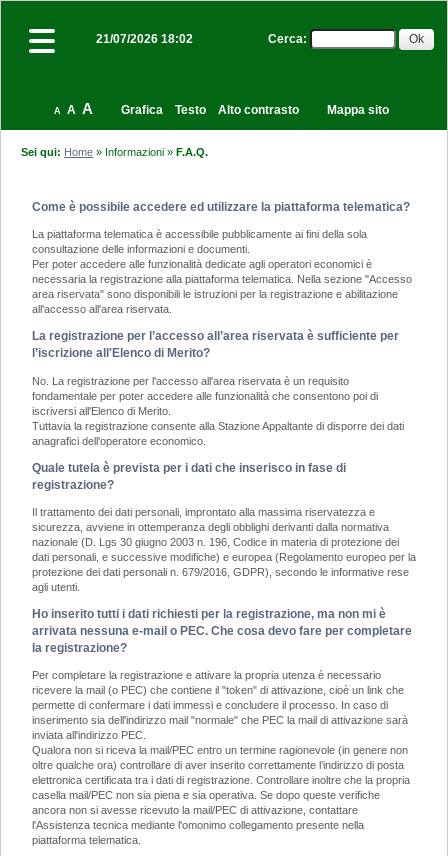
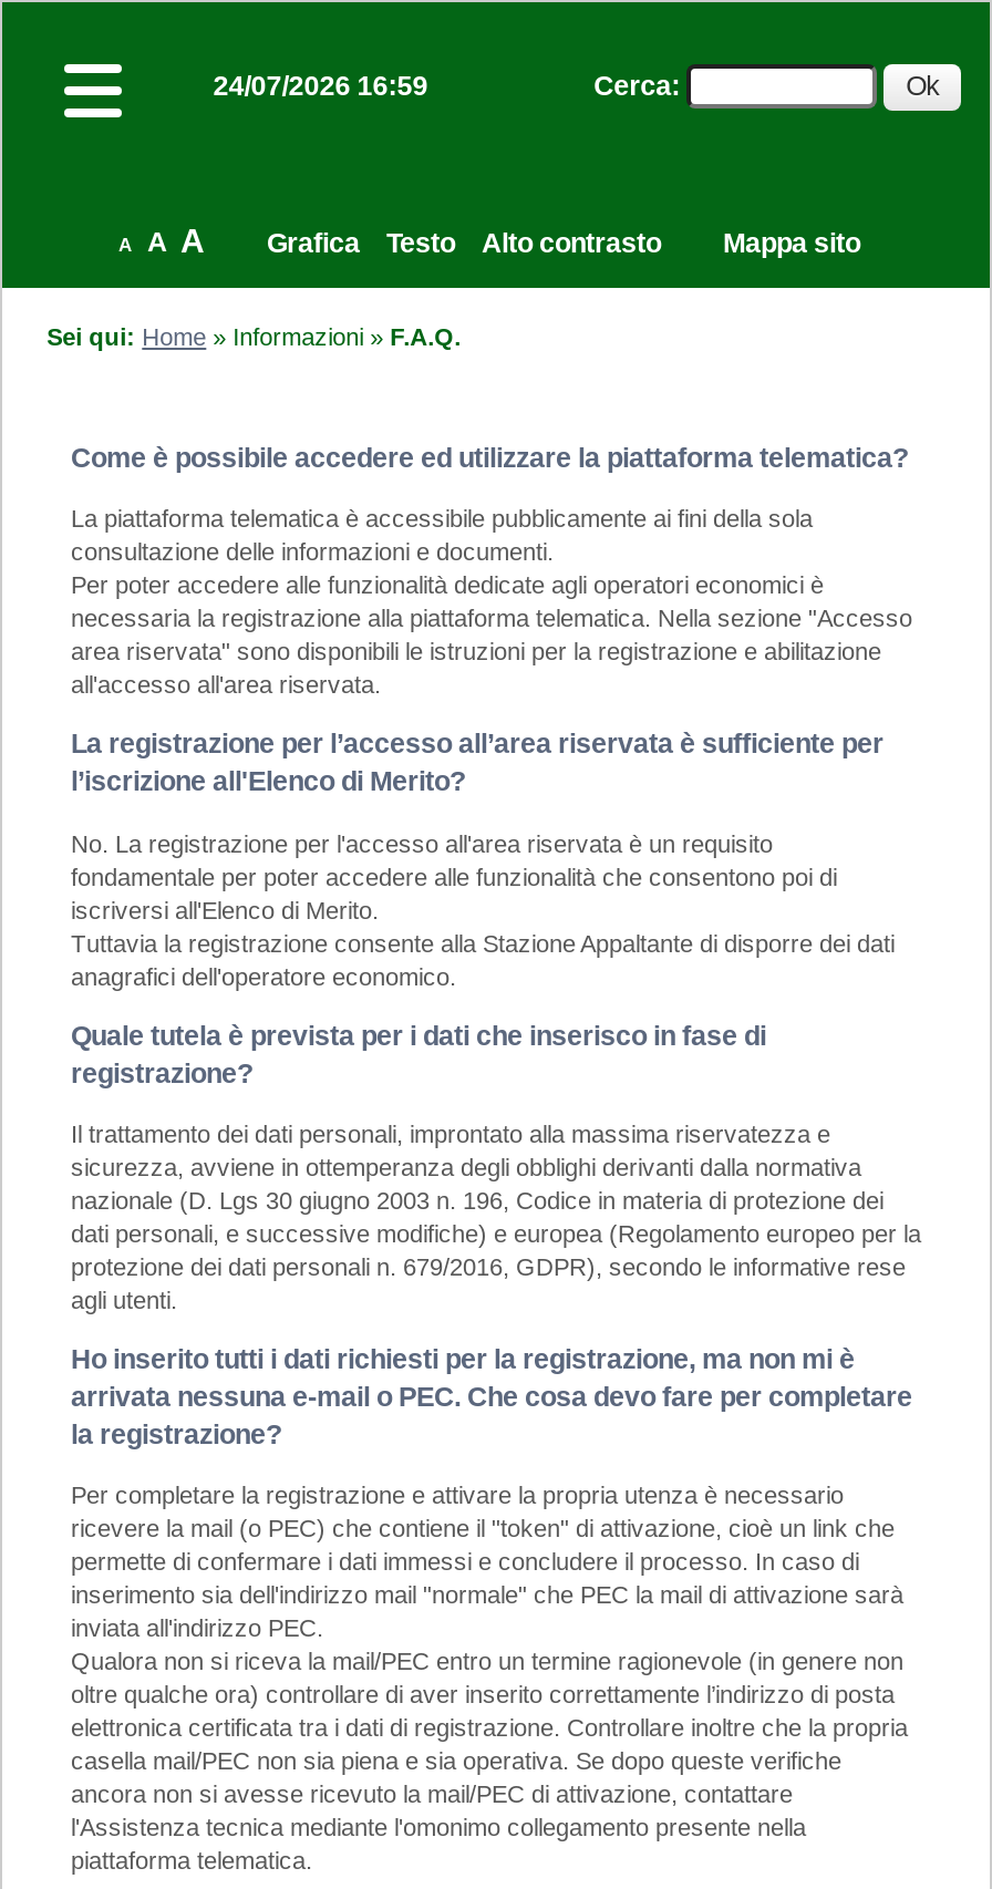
[96,32,193,46] 21/07/2026 18:02 -> [213,71,428,102] 24/07/2026 16:59

